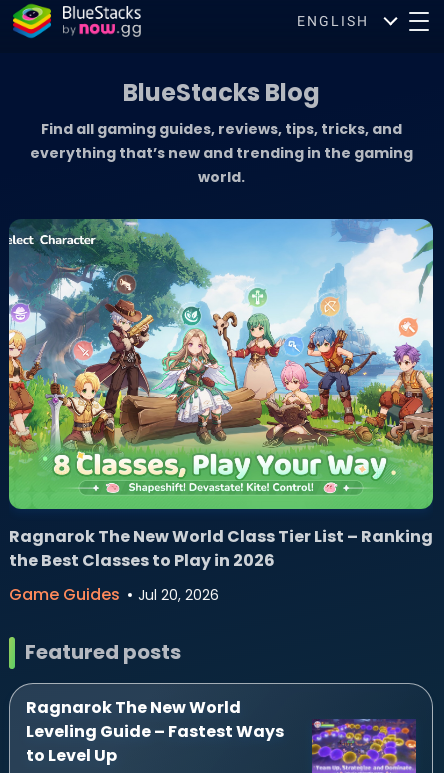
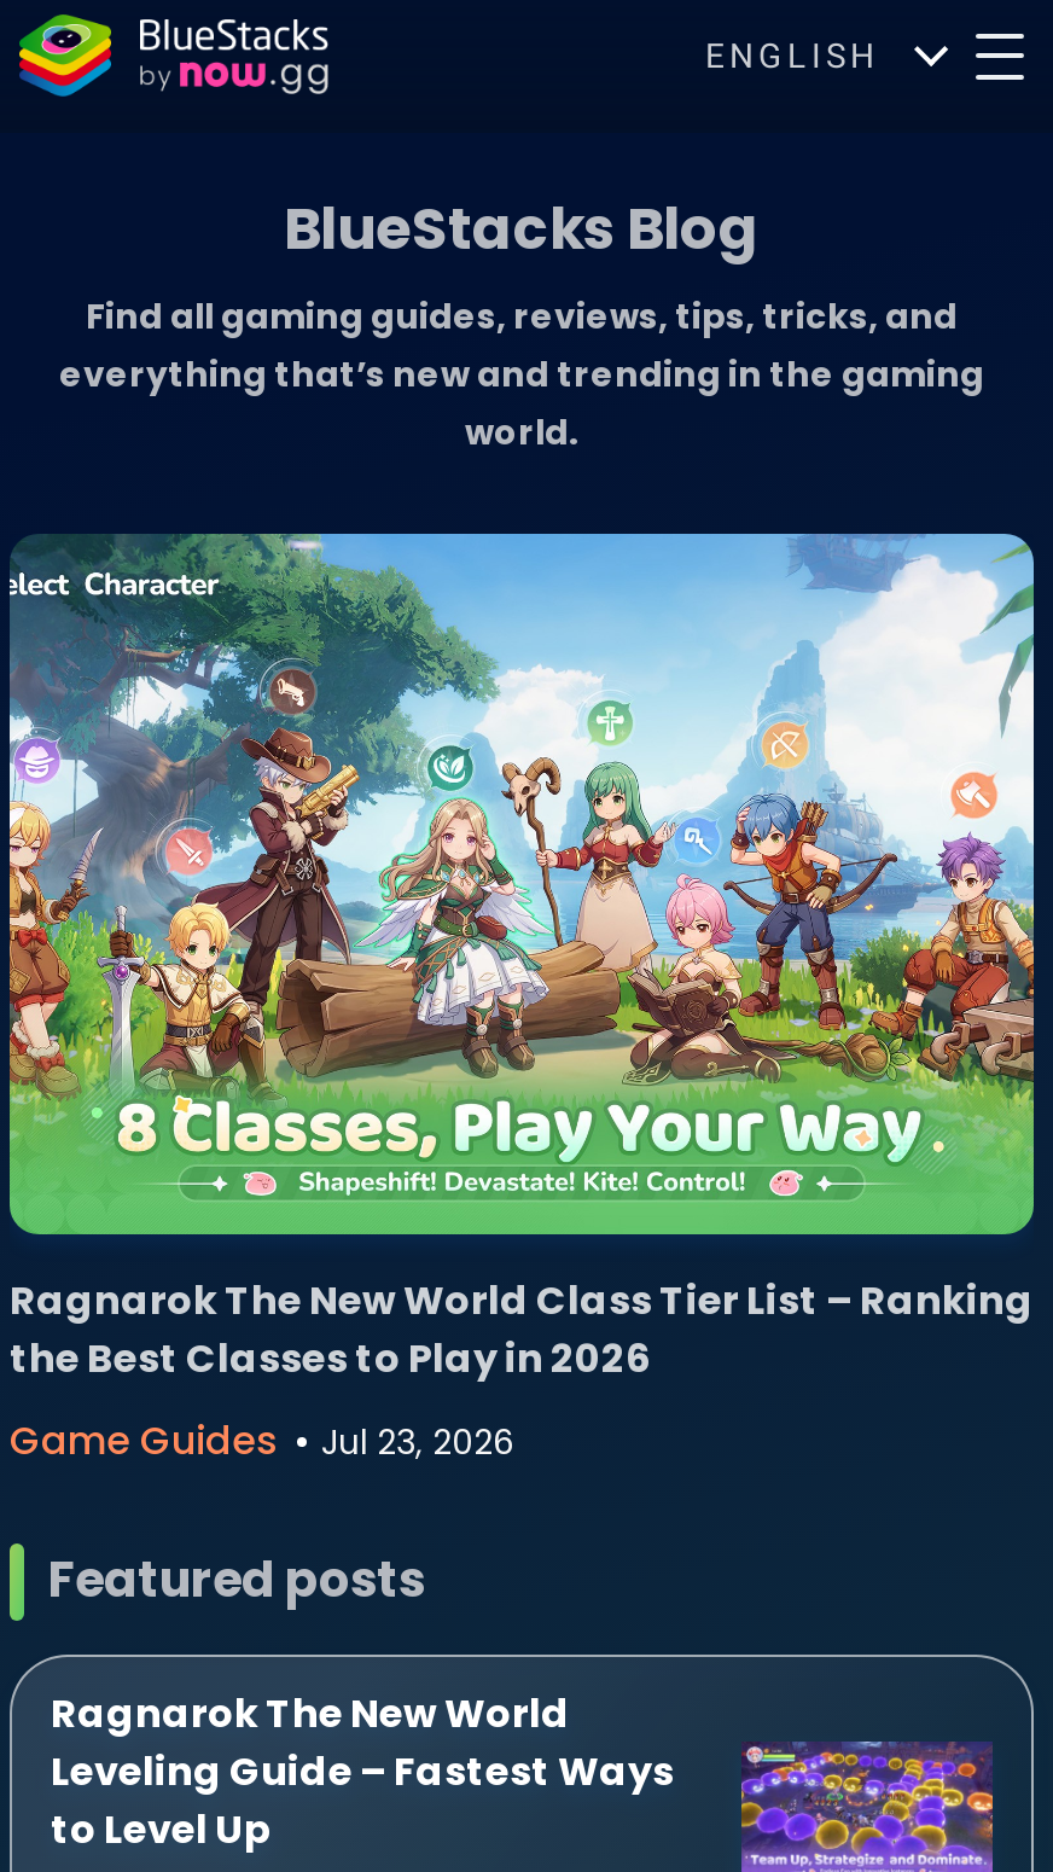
[9,583,219,606] Game Guides Jul 20, 2026 -> [10,1413,514,1469] Game Guides Jul 23, 2026

